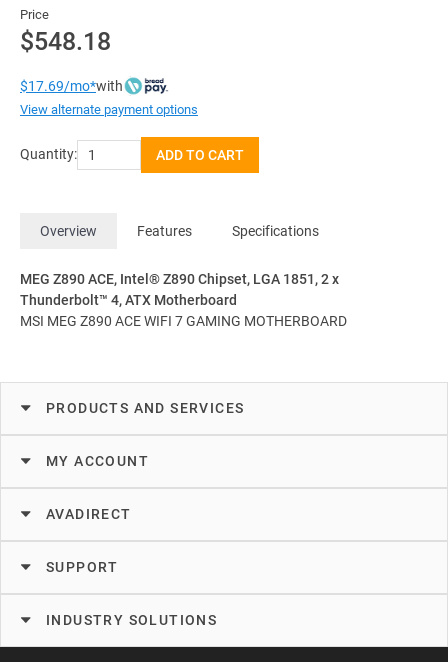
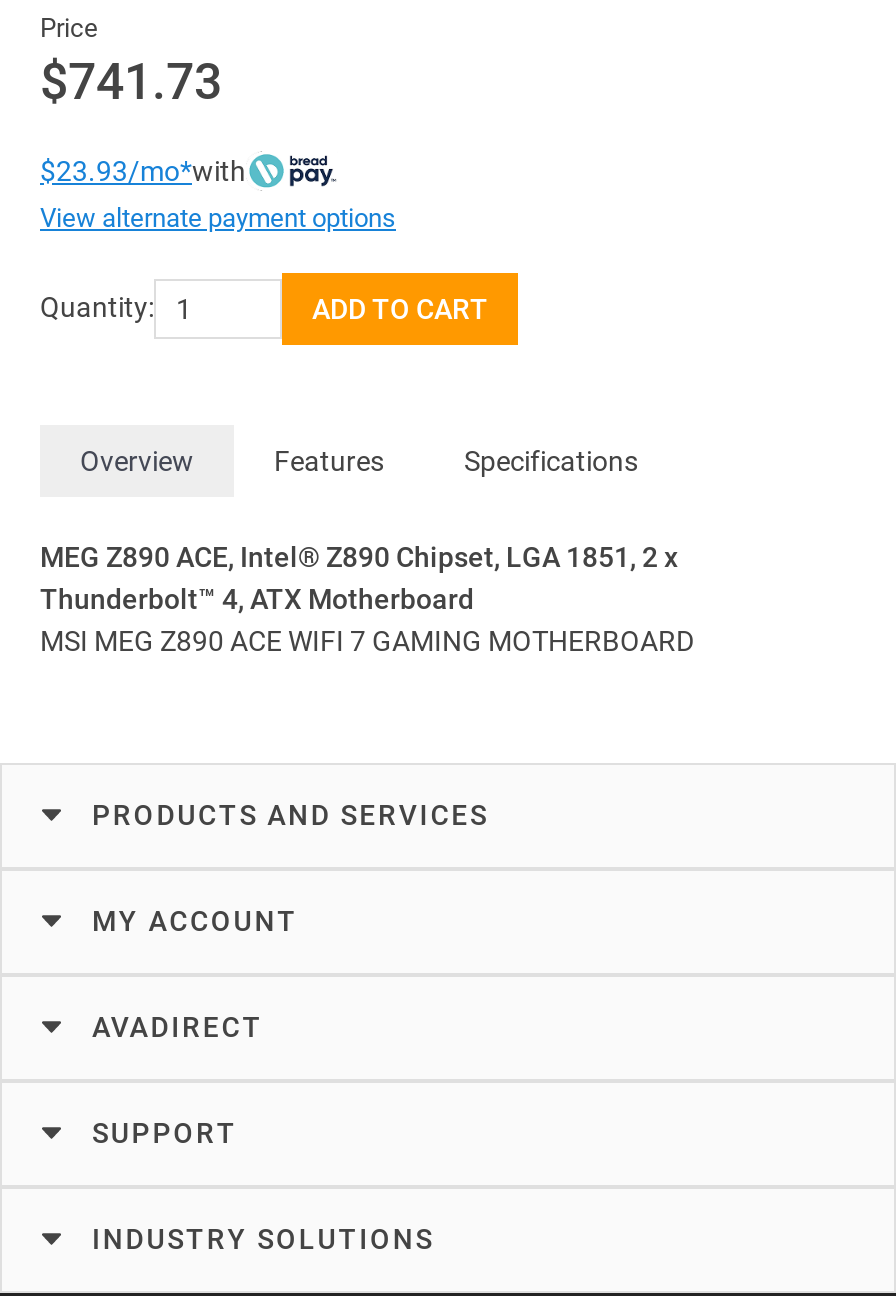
[20,27,111,56] $548.18 -> [40,52,222,110] $741.73
[20,78,123,94] $17.69/mo*with -> [40,154,246,187] $23.93/mo*with

